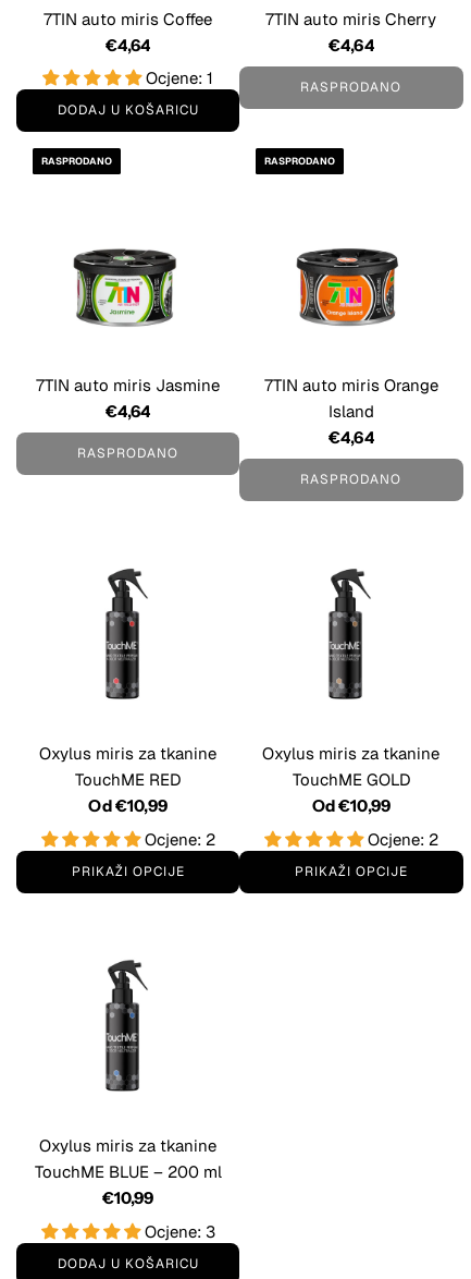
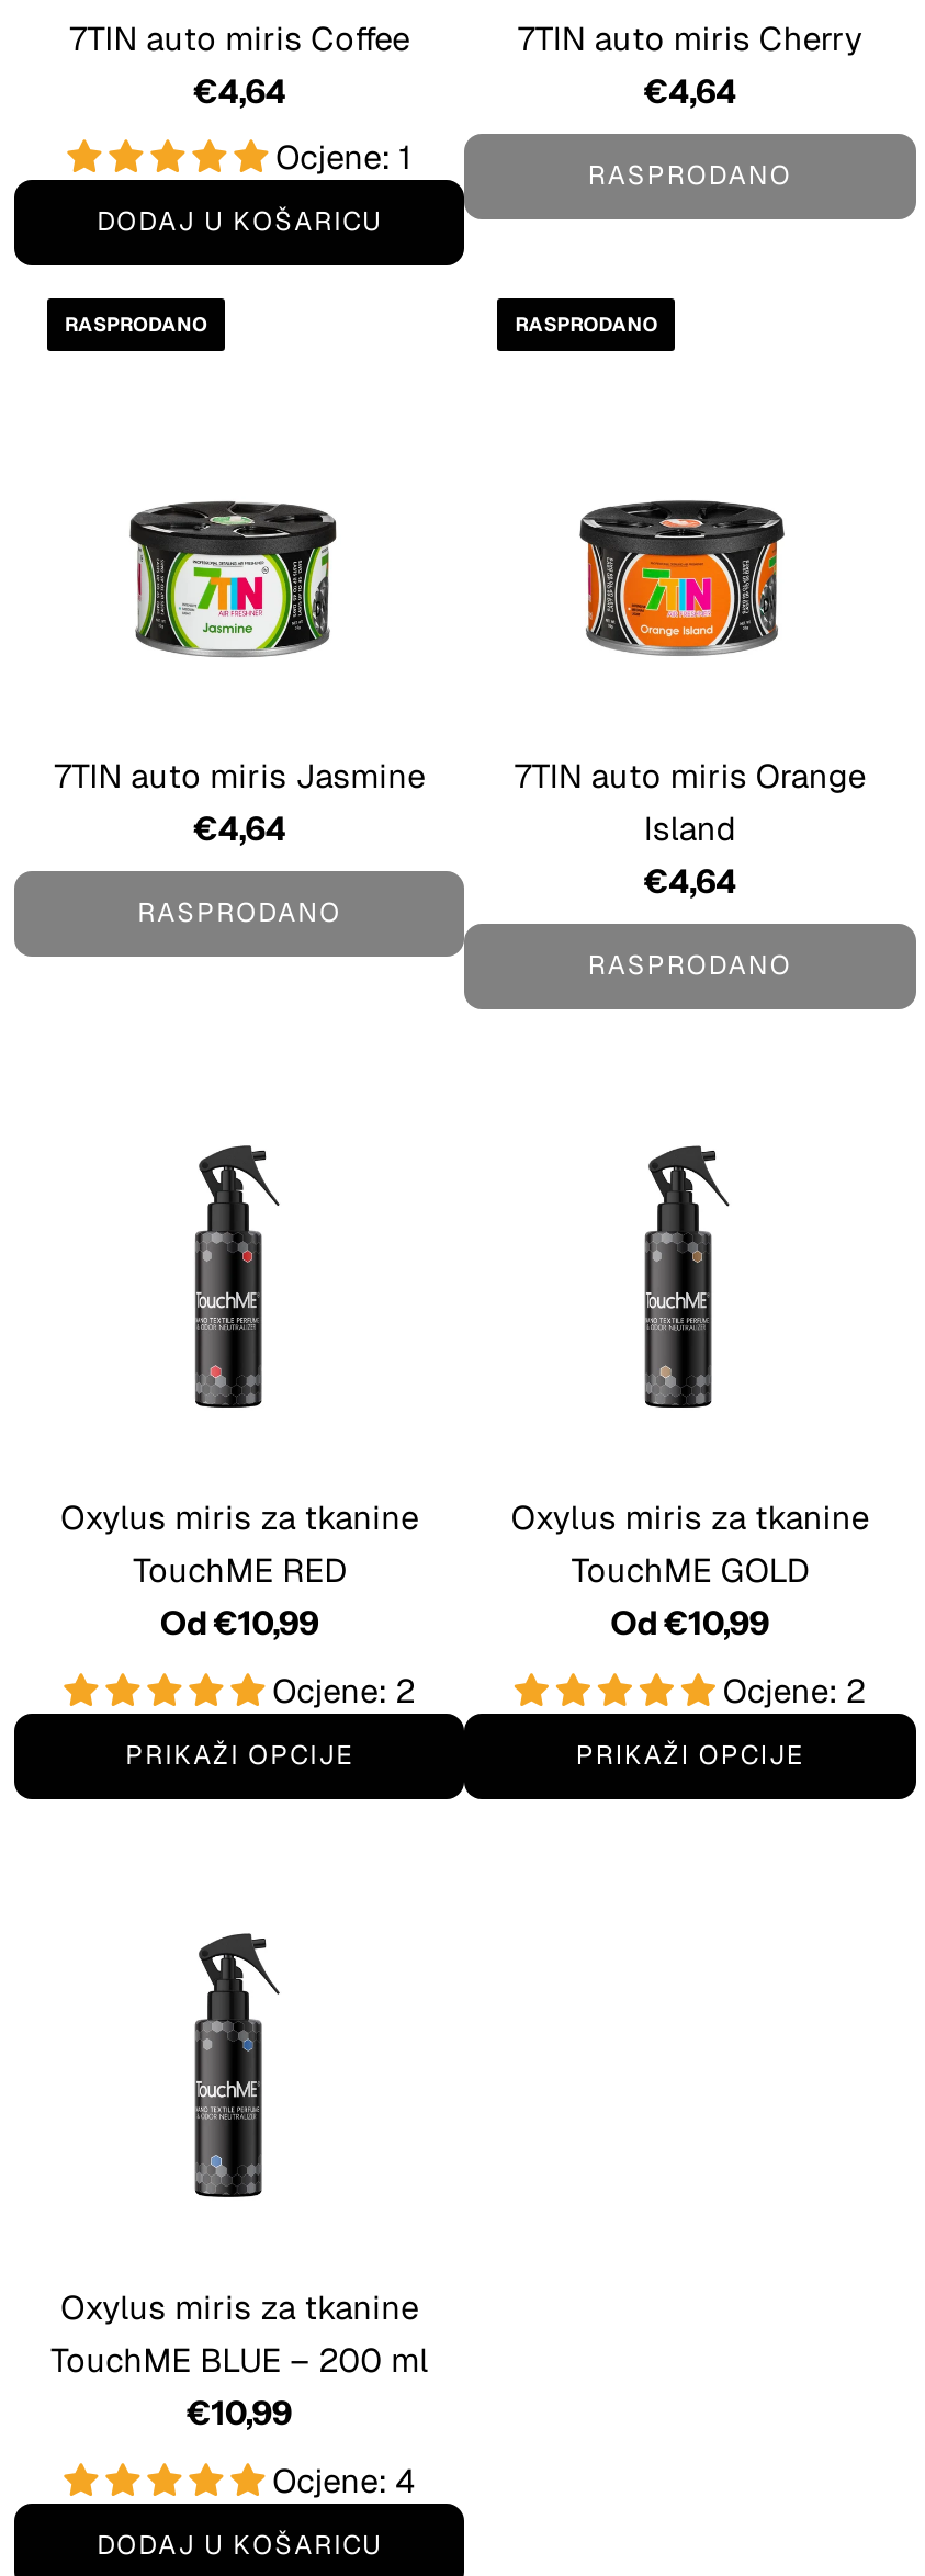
[144,1221,215,1241] Ocjene: 3 -> [272,2459,415,2500] Ocjene: 4

